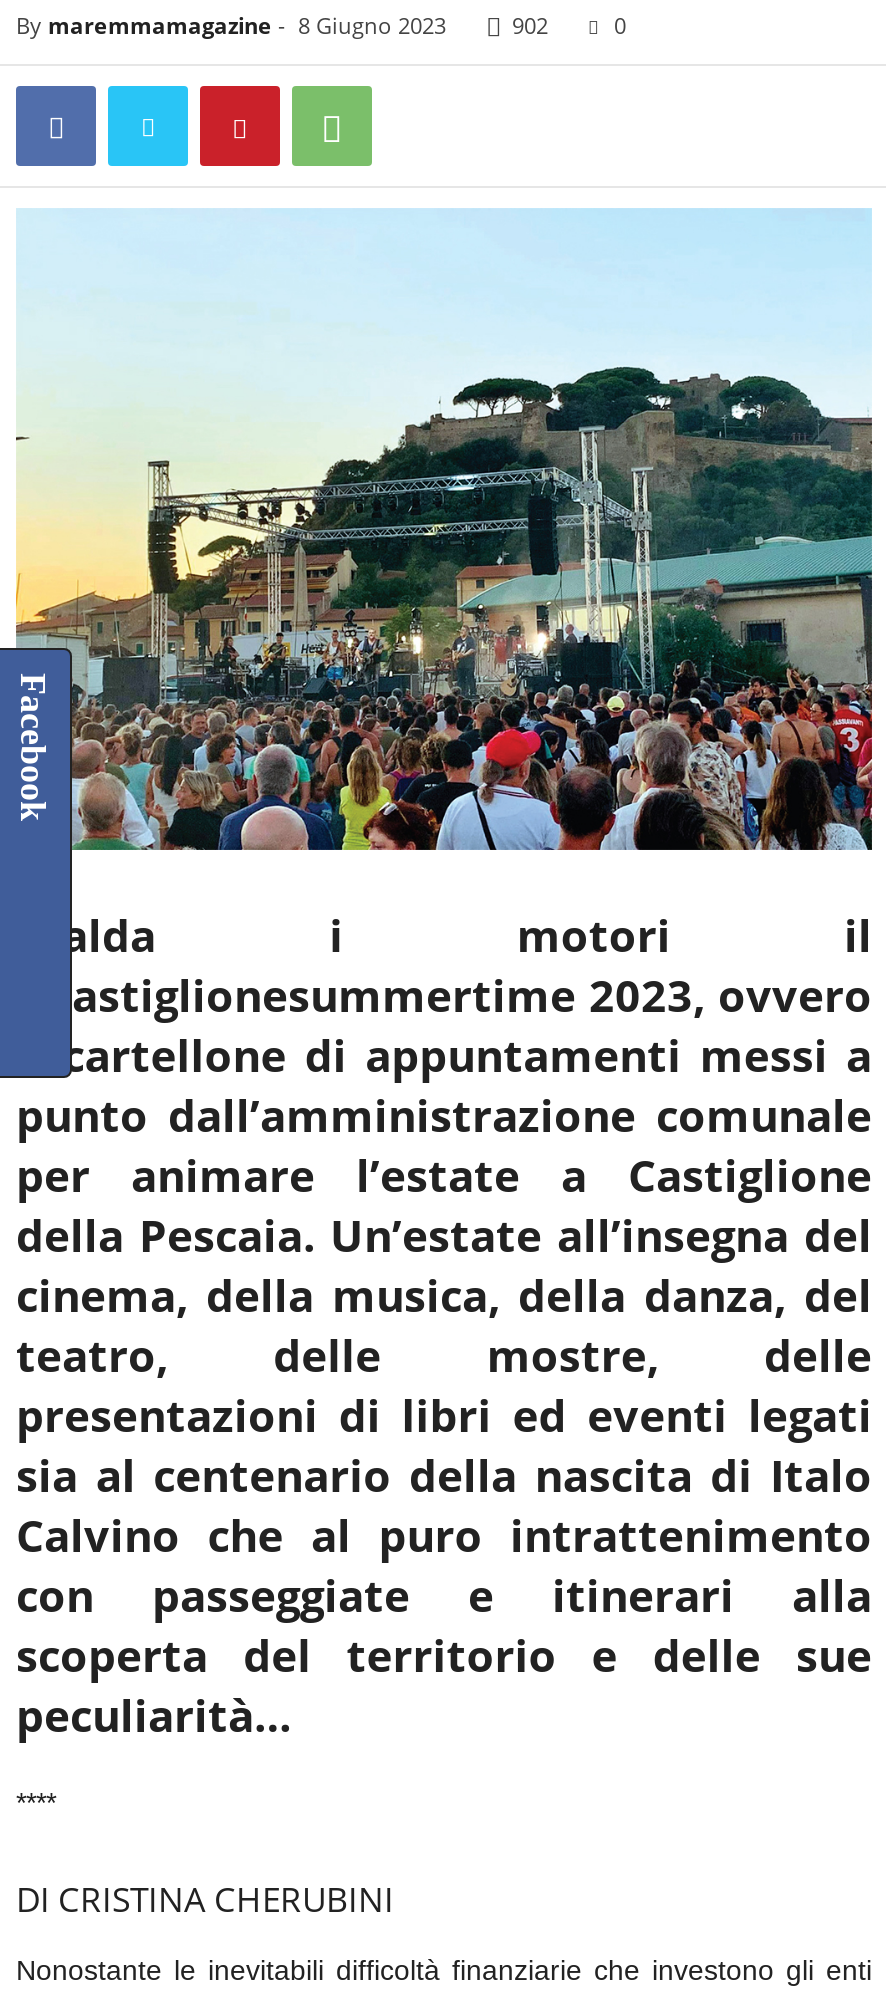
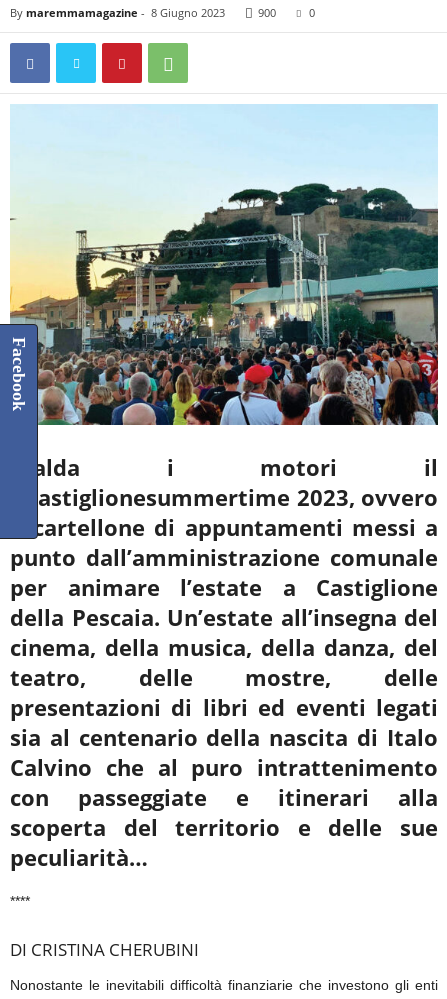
[512,10,548,40] 902 -> [258,5,276,20] 900

